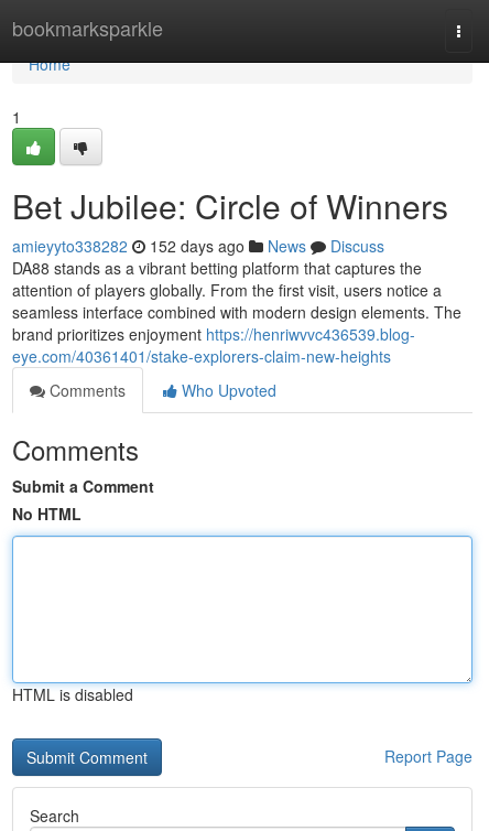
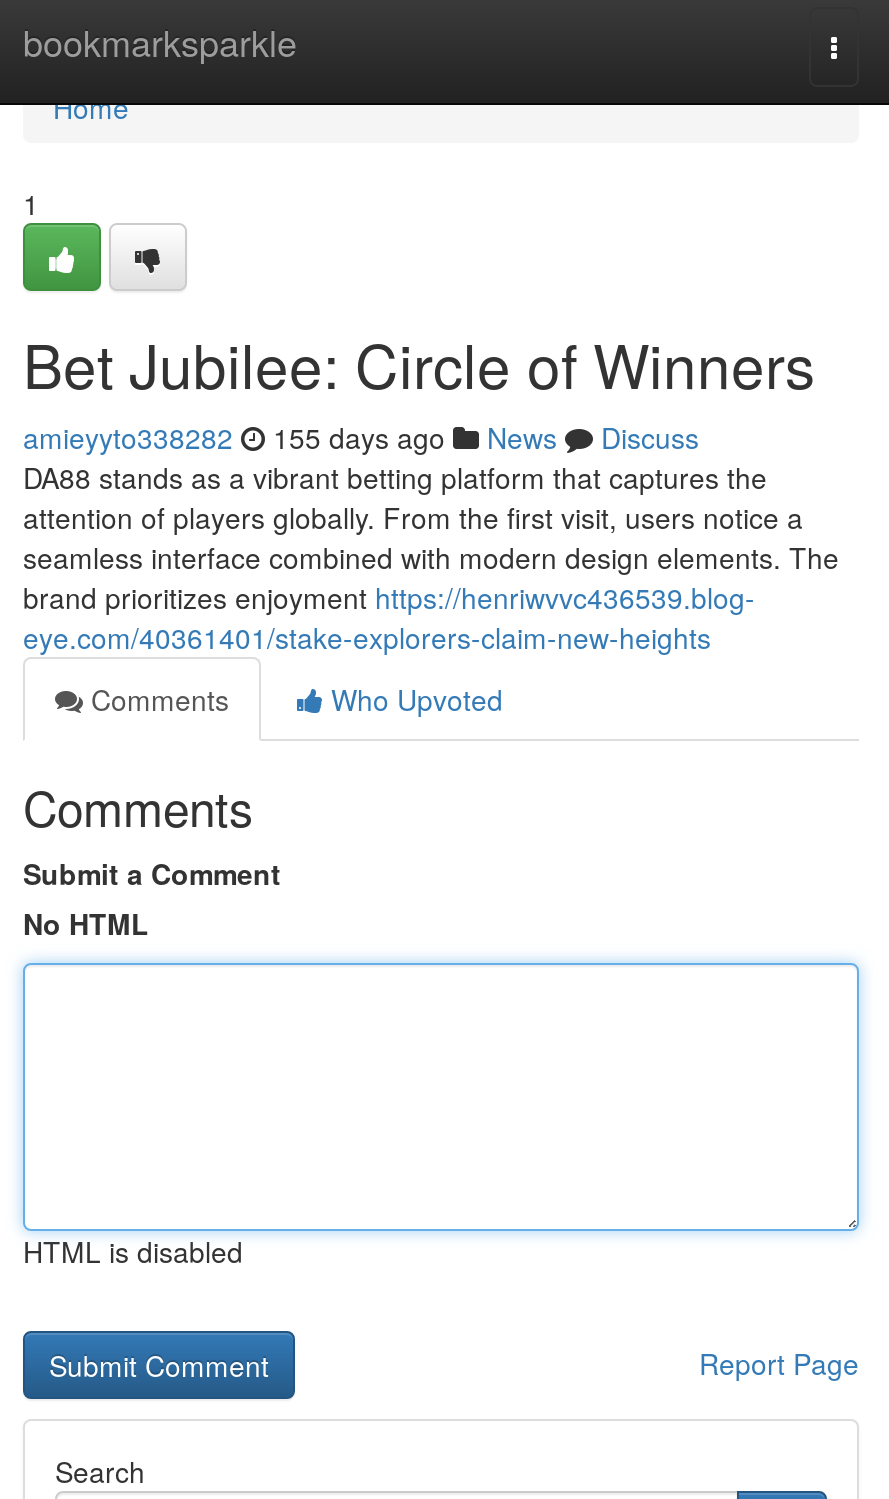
[12,235,384,257] amieyyto338282 152 days ago News Discuss -> [23,417,699,457] amieyyto338282 155 days ago News Discuss

